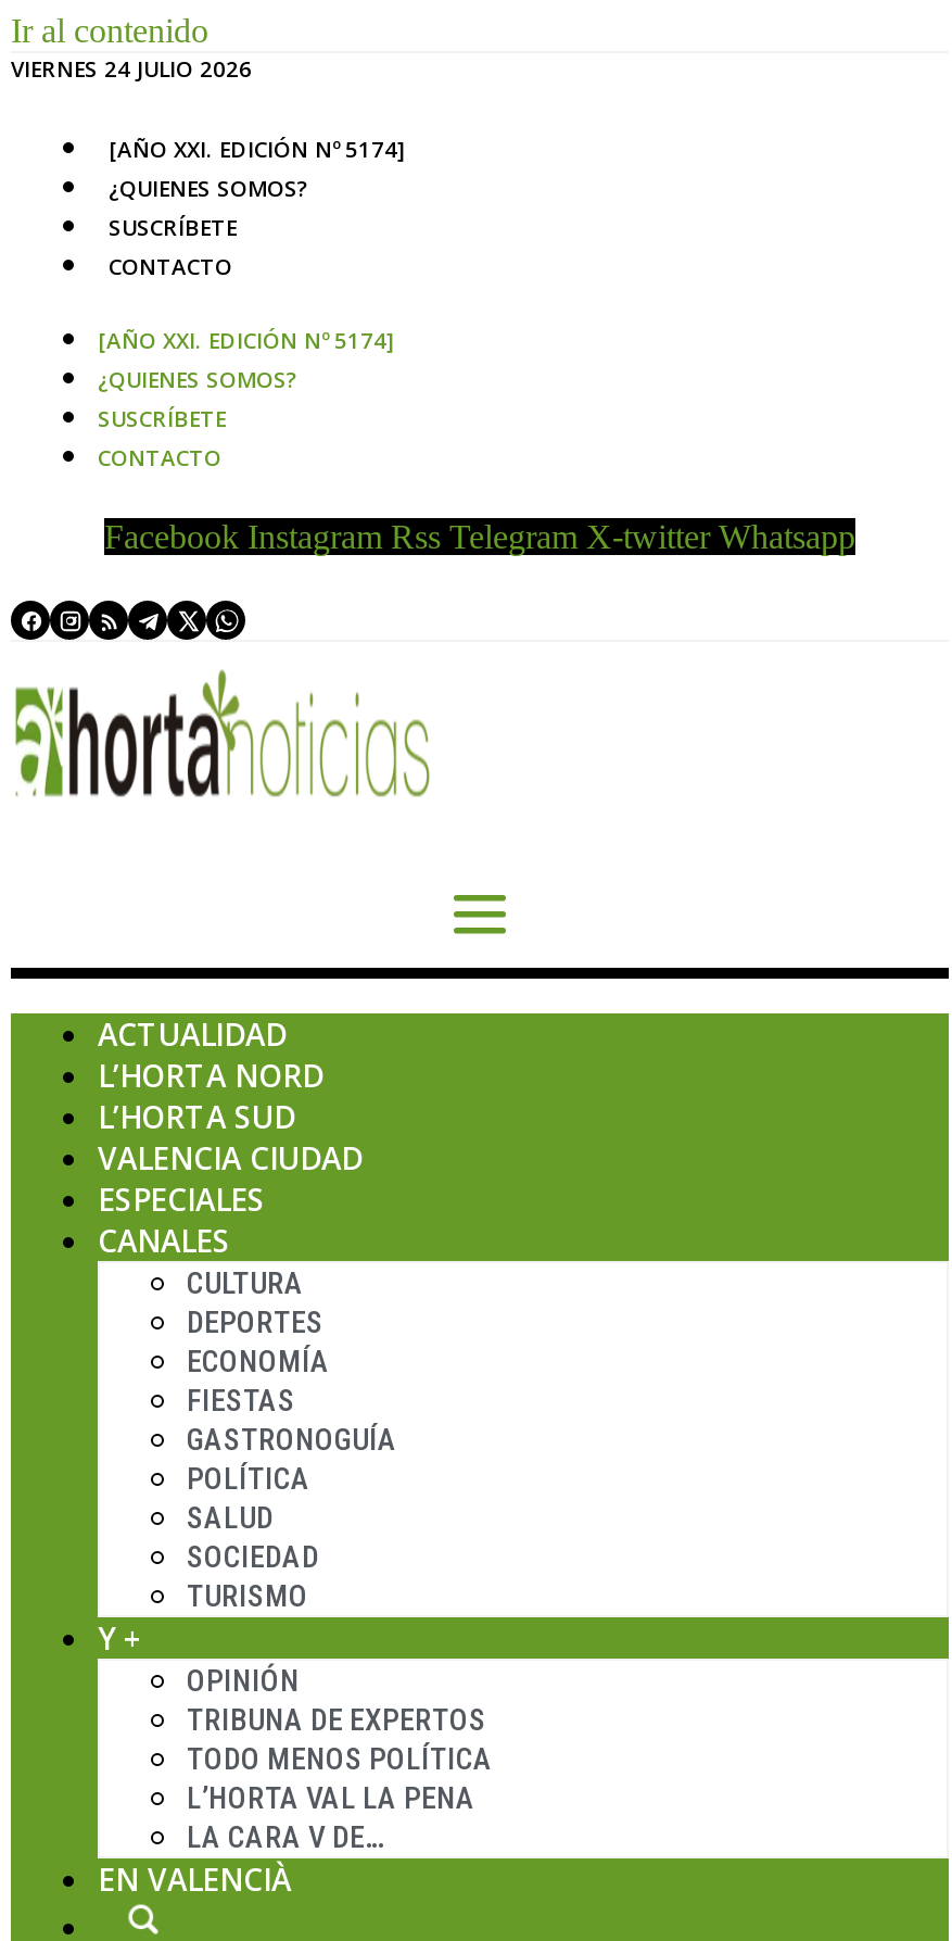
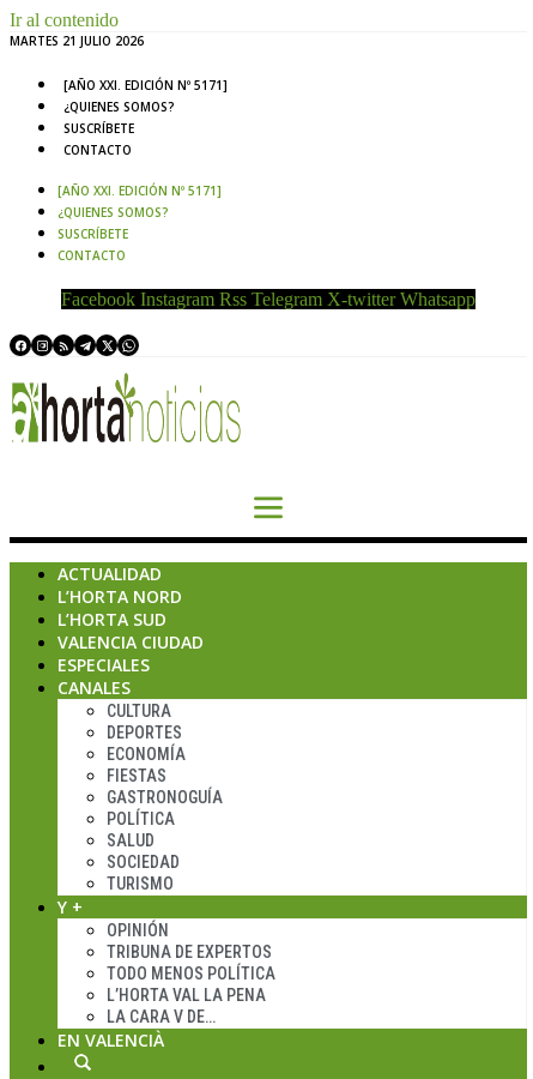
[11,53,252,84] VIERNES 24 JULIO 2026 -> [10,32,144,49] MARTES 21 JULIO 2026
[109,134,406,164] [AÑO XXI. EDICIÓN Nº 5174] -> [63,77,228,94] [AÑO XXI. EDICIÓN Nº 5171]
[98,325,395,355] [AÑO XXI. EDICIÓN Nº 5174] -> [57,182,222,199] [AÑO XXI. EDICIÓN Nº 5171]

